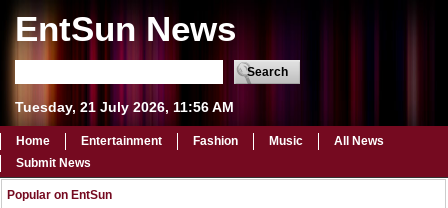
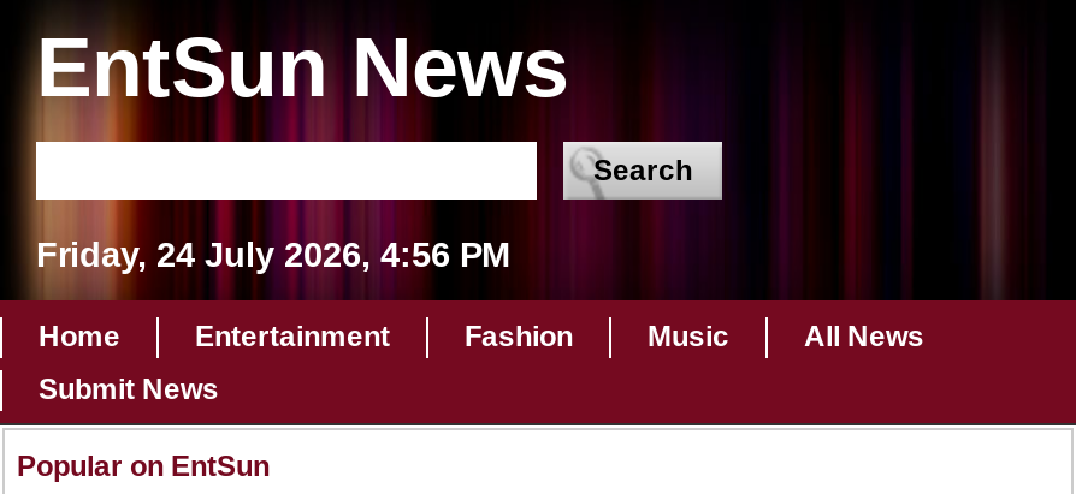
[15,99,234,115] Tuesday, 21 July 2026, 11:56 AM -> [36,236,510,274] Friday, 24 July 2026, 4:56 PM

